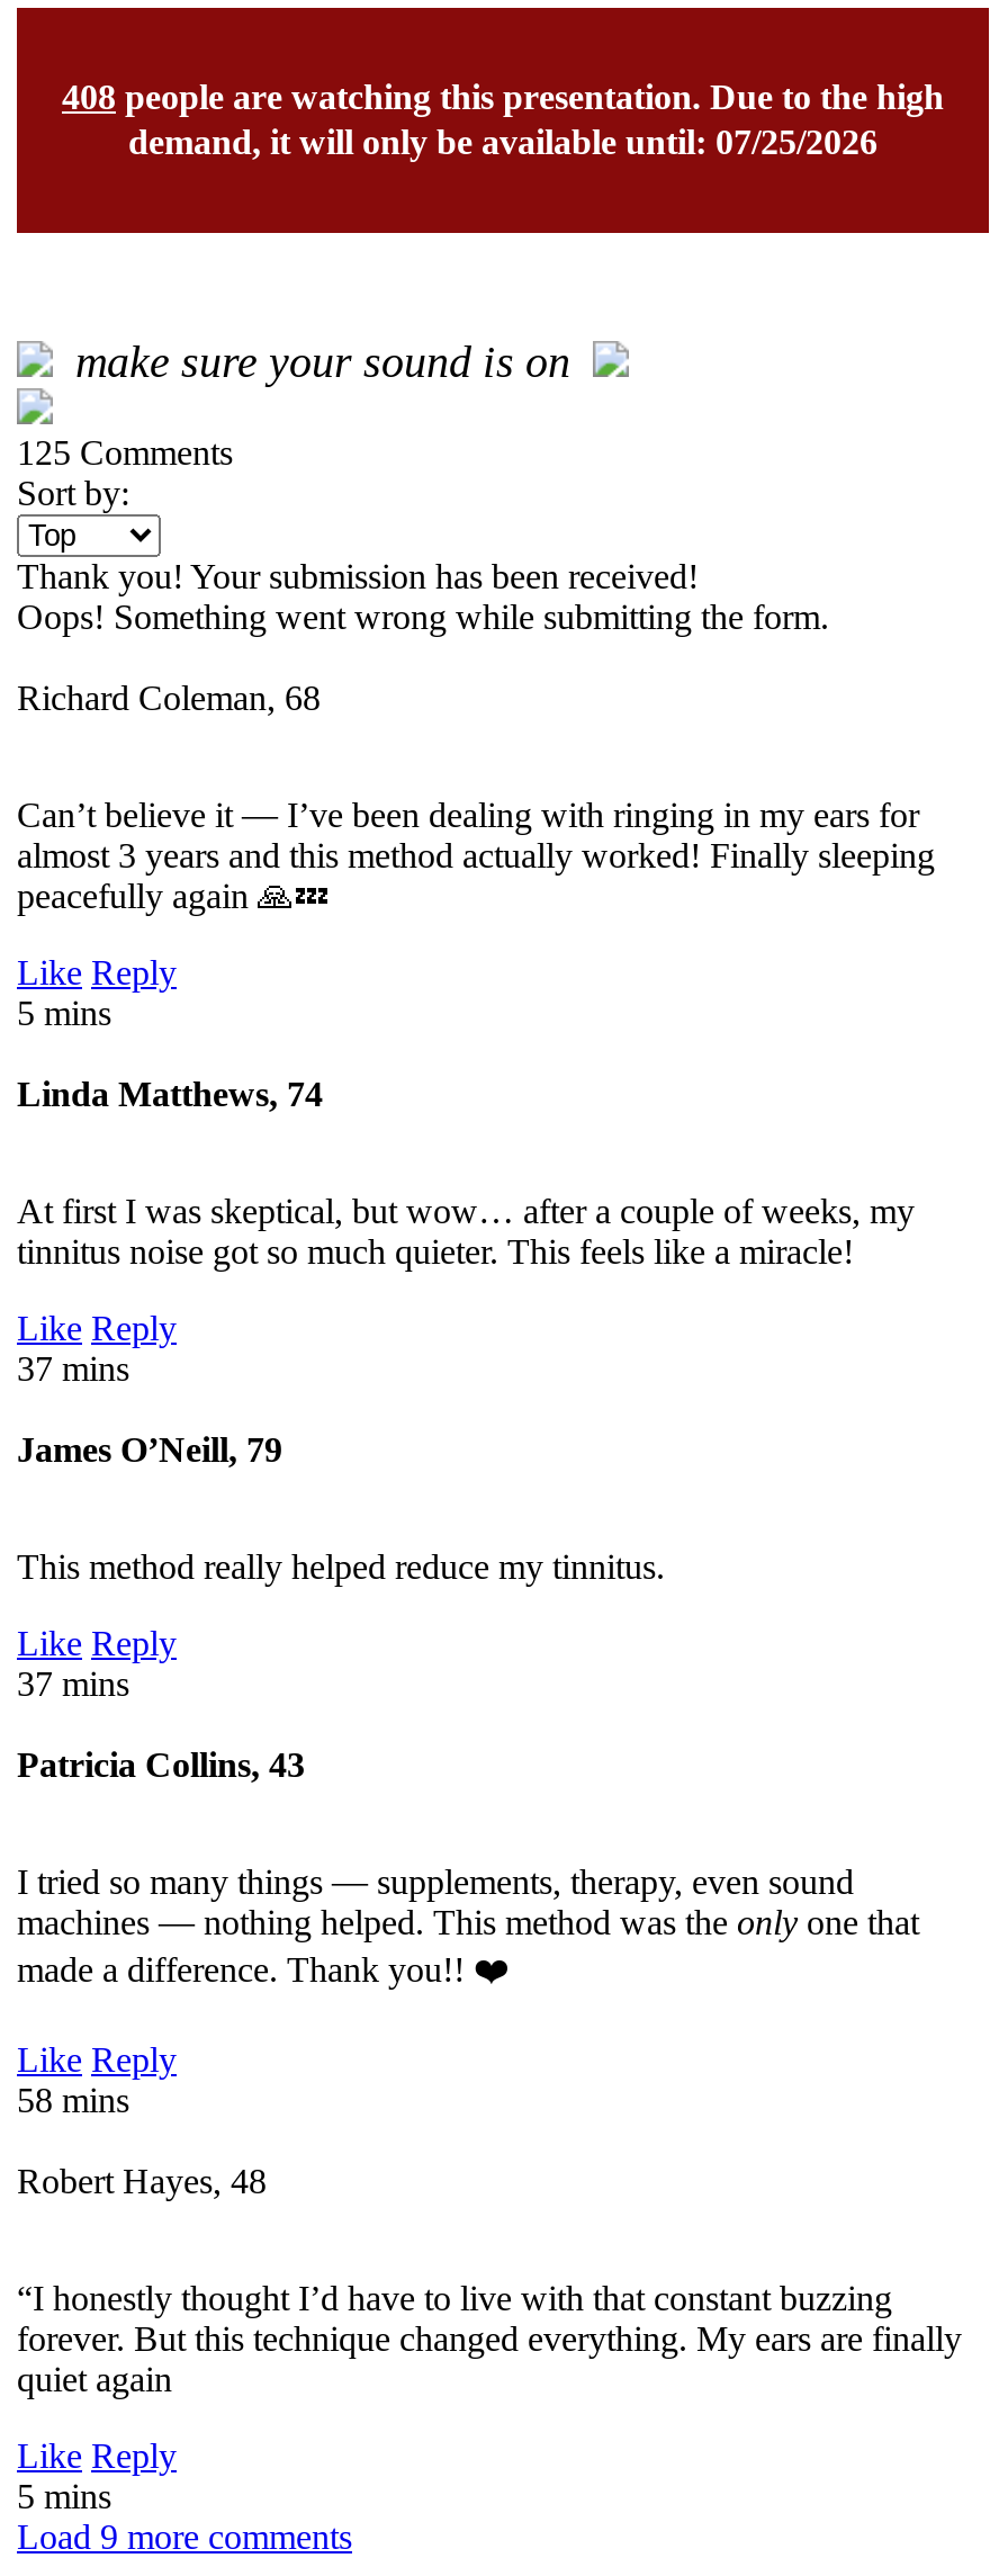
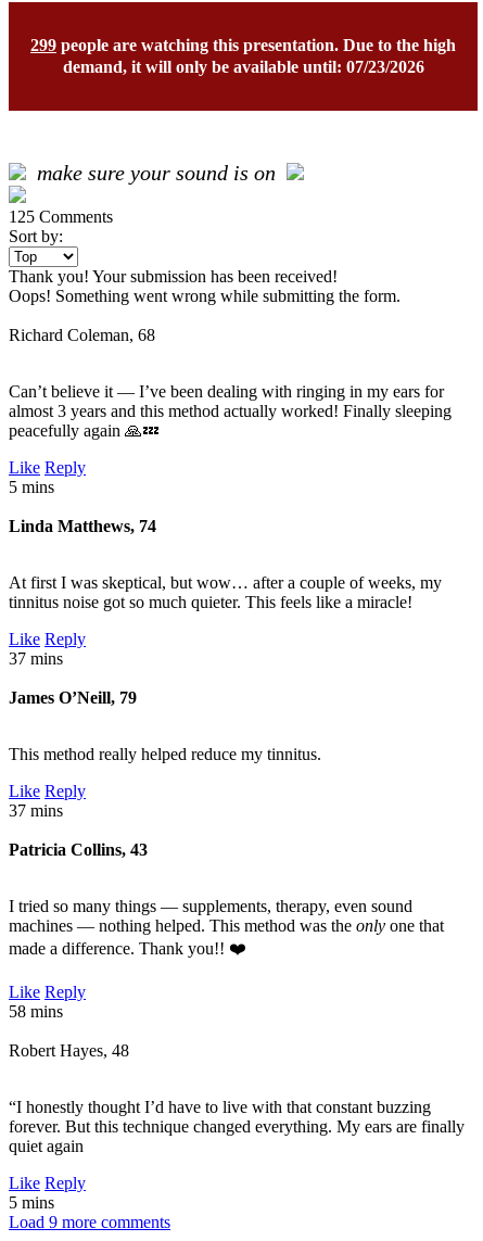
[62,78,944,116] 408 people are watching this presentation. Due to the high -> [30,36,456,54] 299 people are watching this presentation. Due to the high
[128,123,877,161] demand, it will only be available until: 07/25/2026 -> [62,58,424,76] demand, it will only be available until: 07/23/2026

